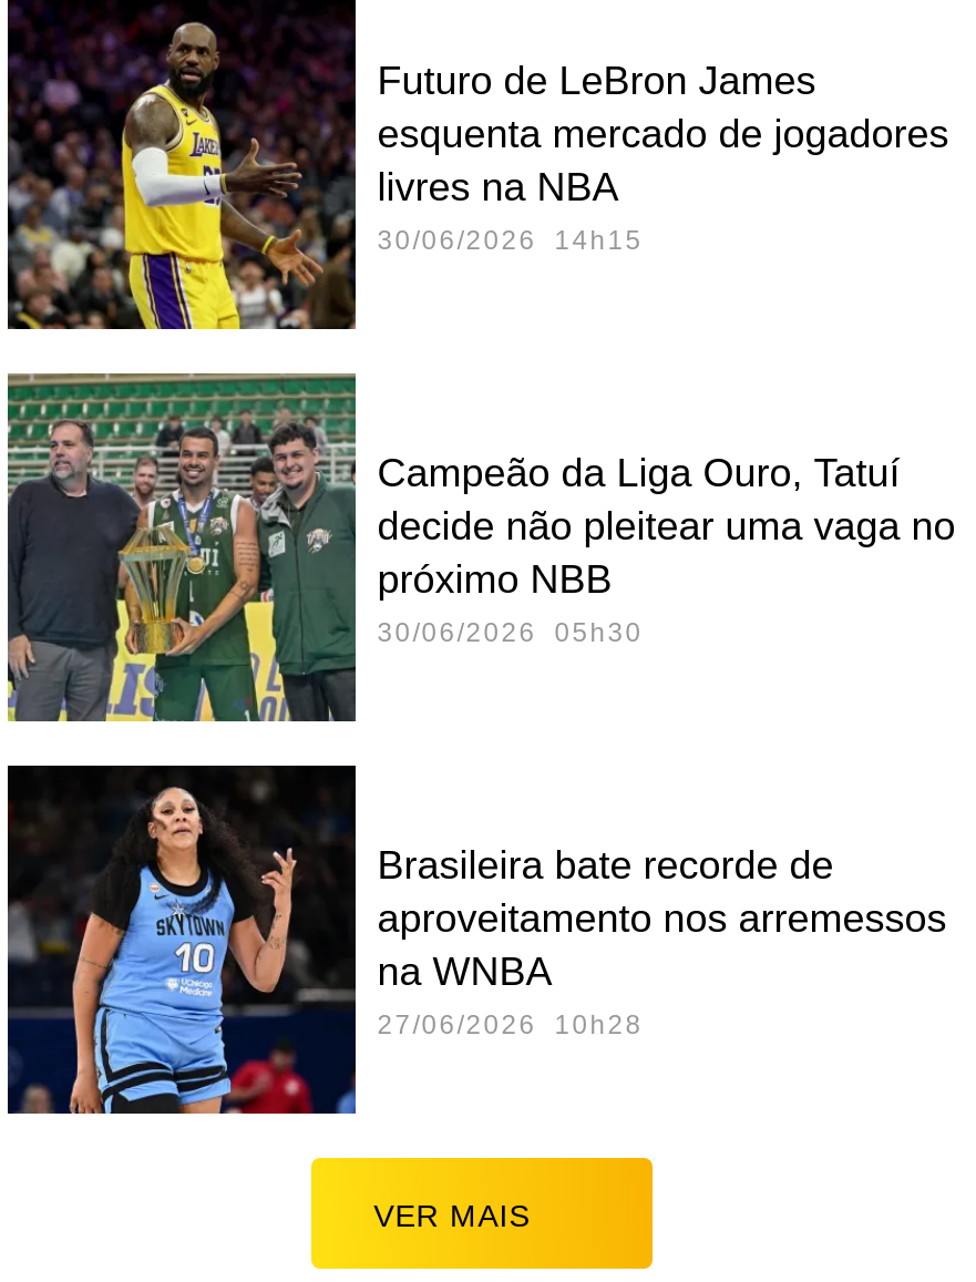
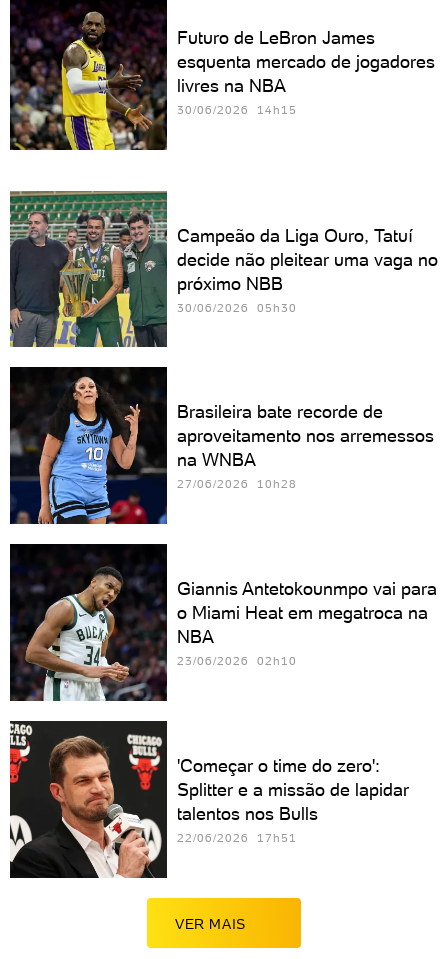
none -> [9,543,437,702] [image] | Giannis Antetokounmpo vai para | o Miami Heat em megatroca na | NBA | 23/06/2026 02h10
none -> [9,721,409,879] [image] | 'Começar o time do zero': | Splitter e a missão de lapidar | talentos nos Bulls | 22/06/2026 17h51

